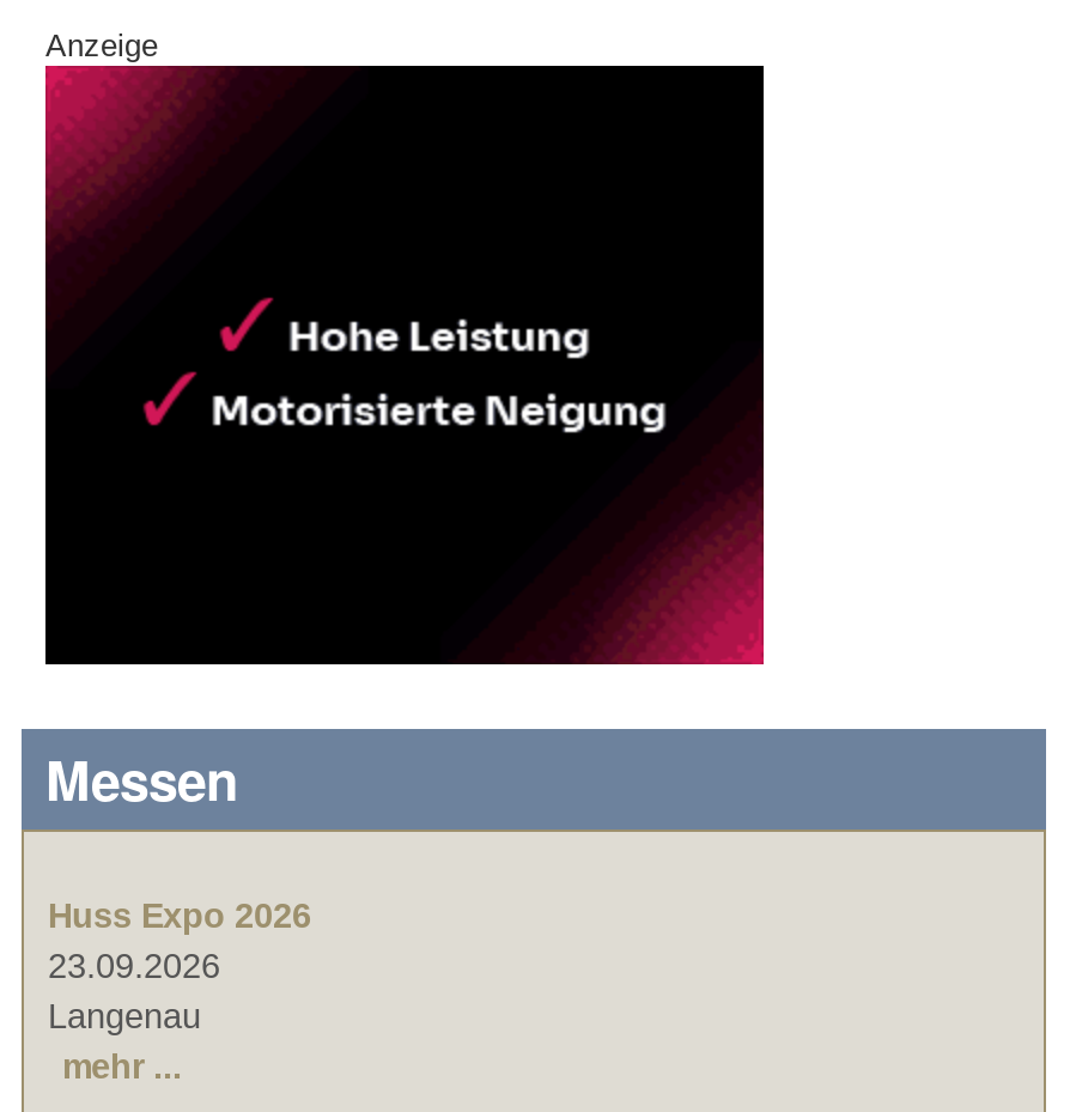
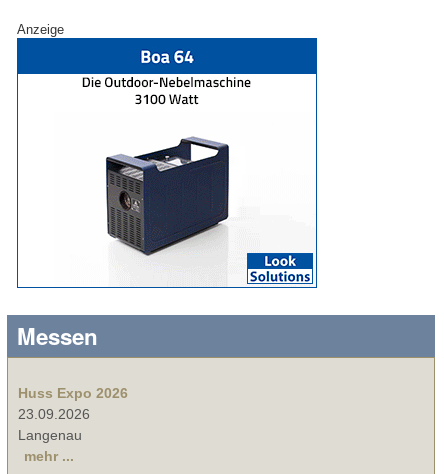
[43,63,766,667] [image] -> [16,37,318,289] [image]

